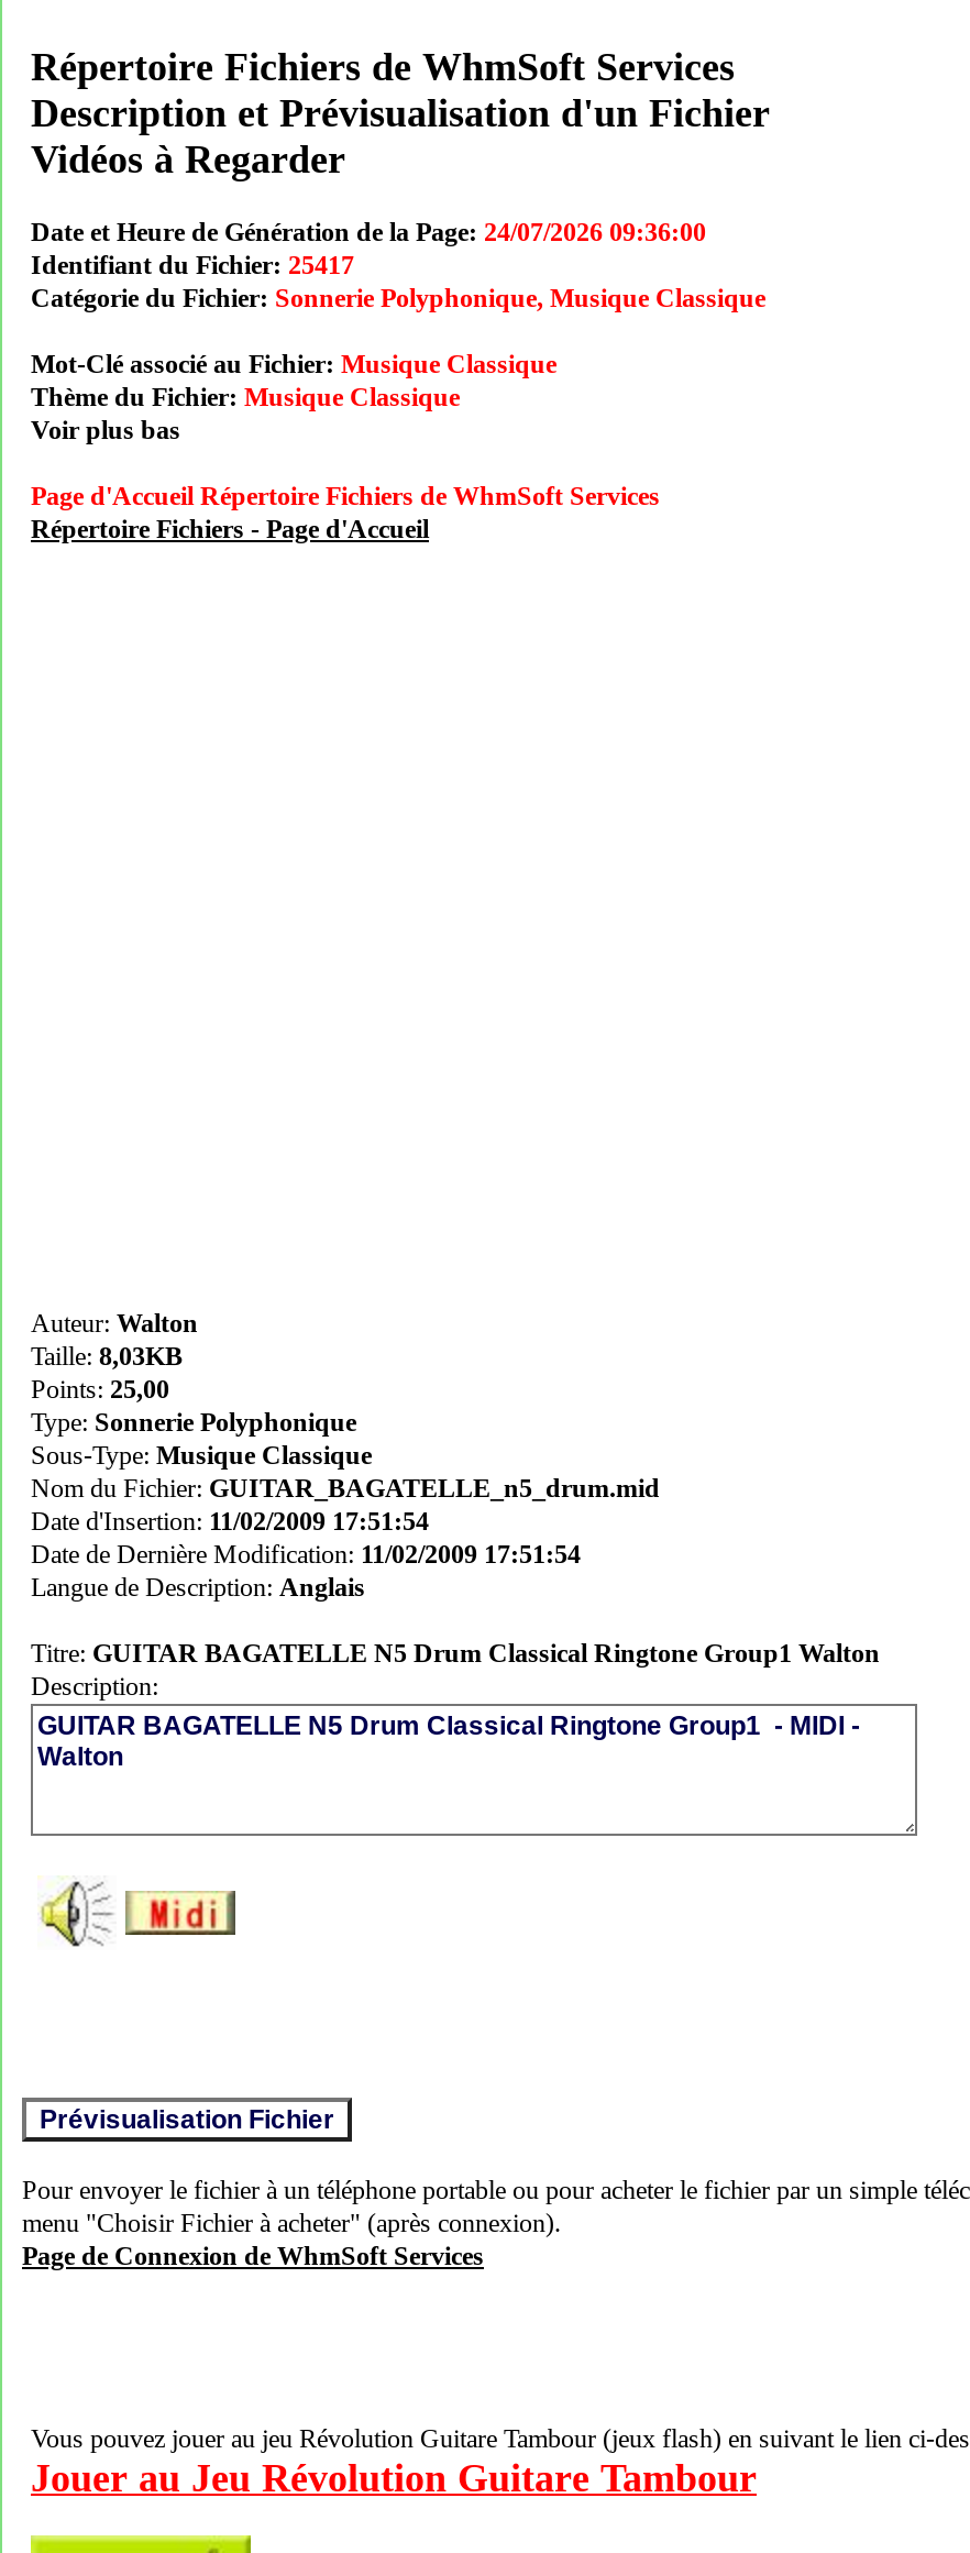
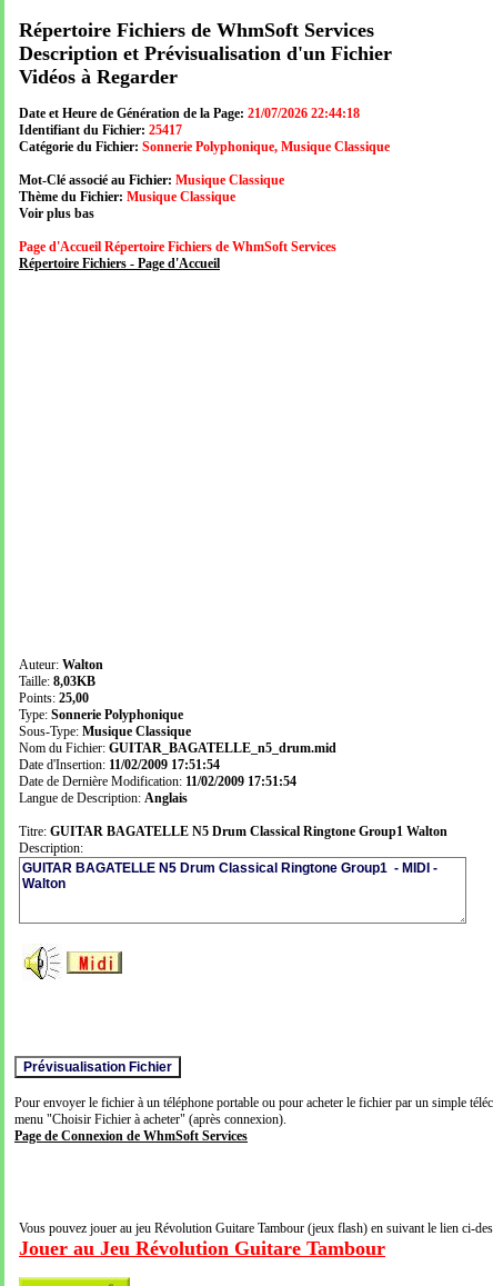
[31,217,706,247] Date et Heure de Génération de la Page: 24/07/2026 09:36:00 -> [19,106,360,121] Date et Heure de Génération de la Page: 21/07/2026 22:44:18

